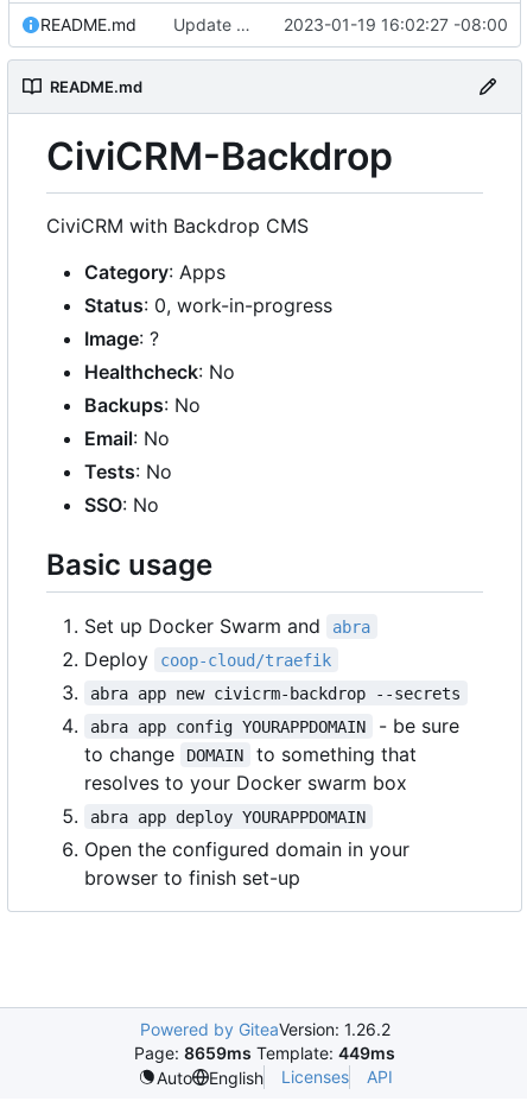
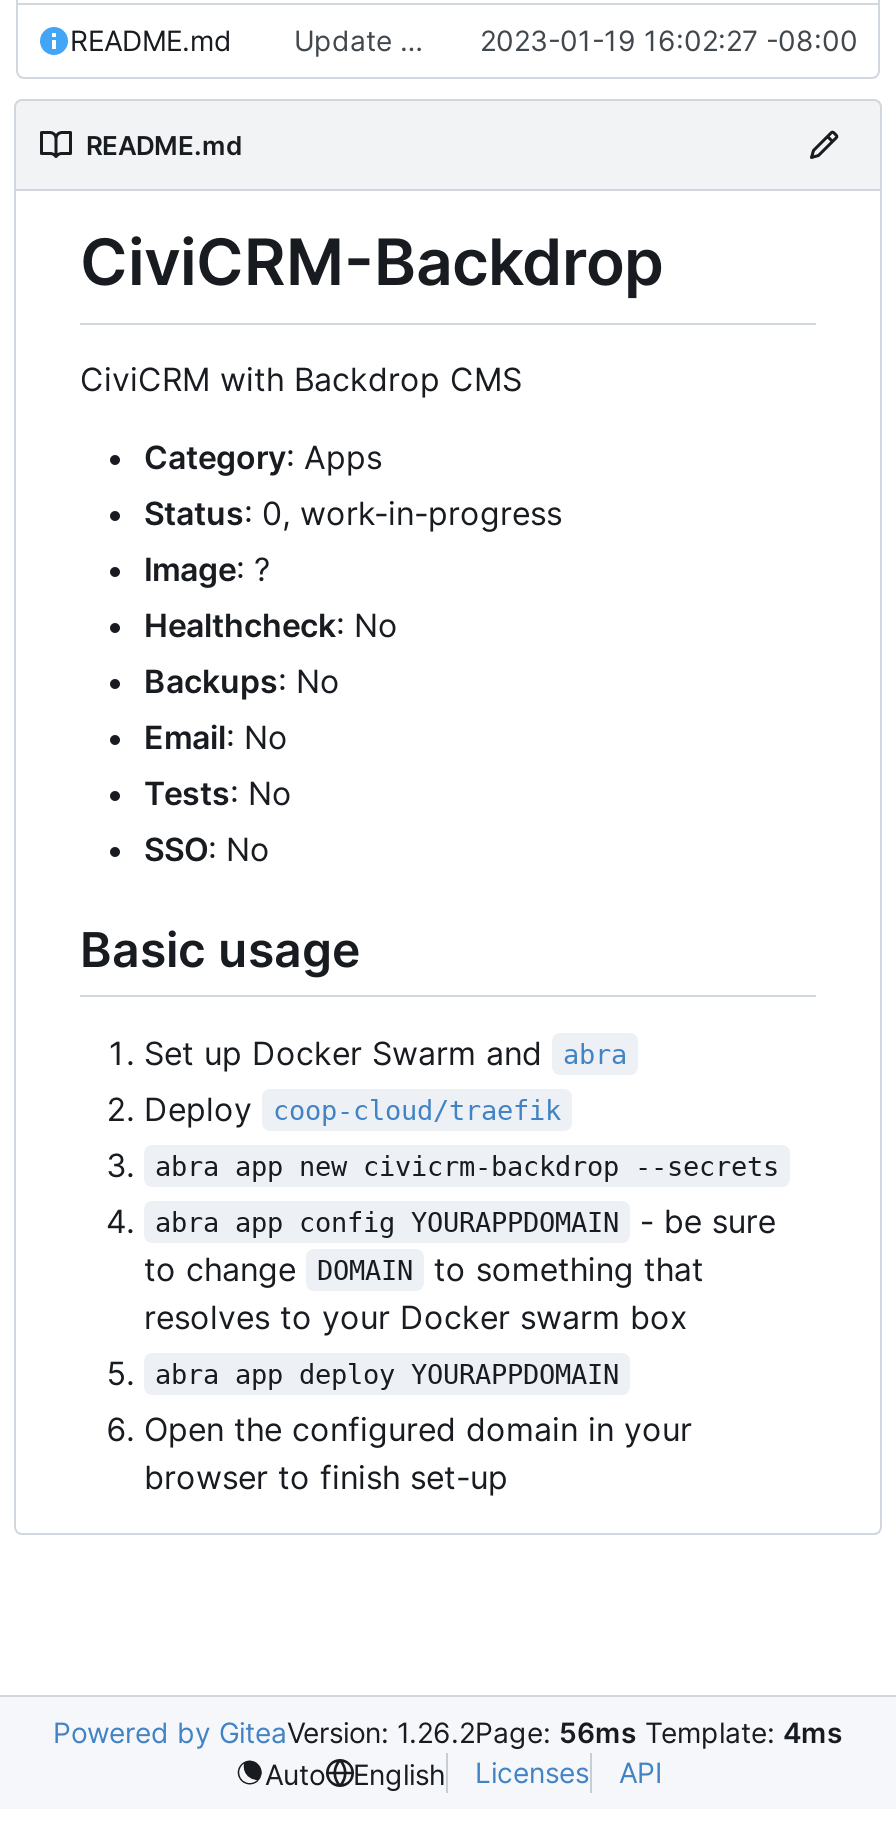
[134,1019,395,1063] Powered by GiteaVersion: 1.26.2 | Page: 8659ms Template: 449ms -> [53,1715,843,1749] Powered by GiteaVersion: 1.26.2Page: 56ms Template: 4ms

